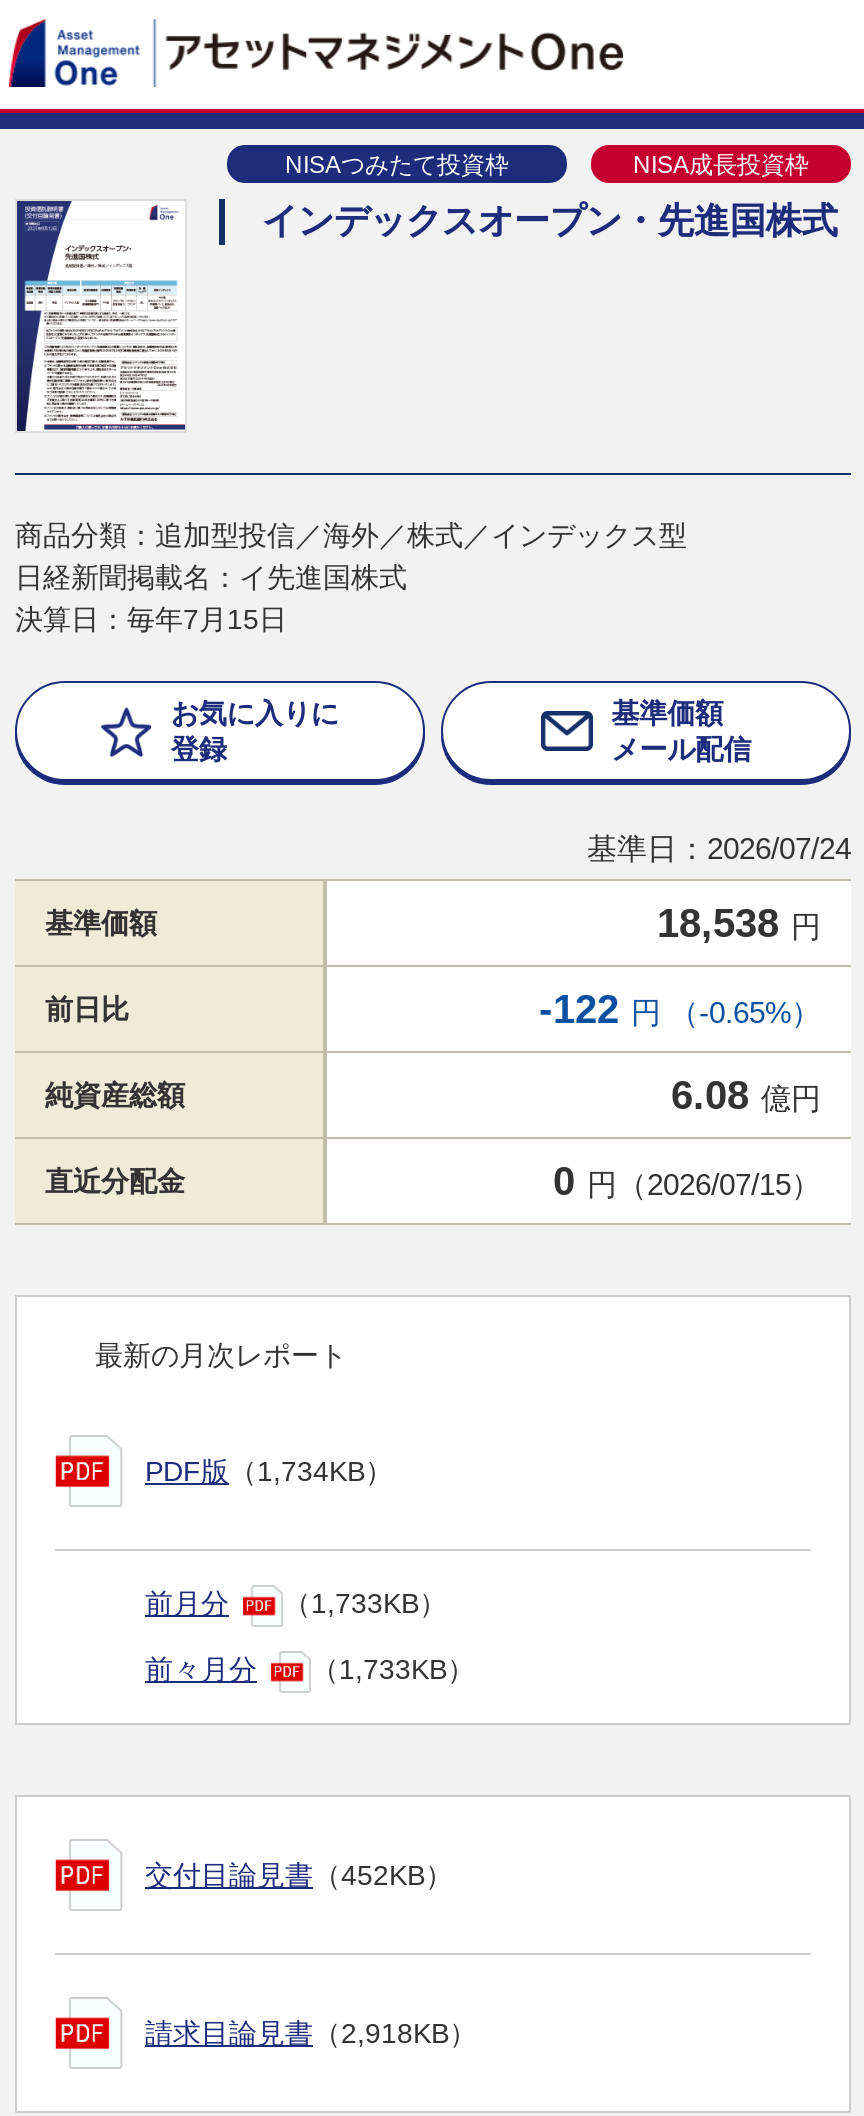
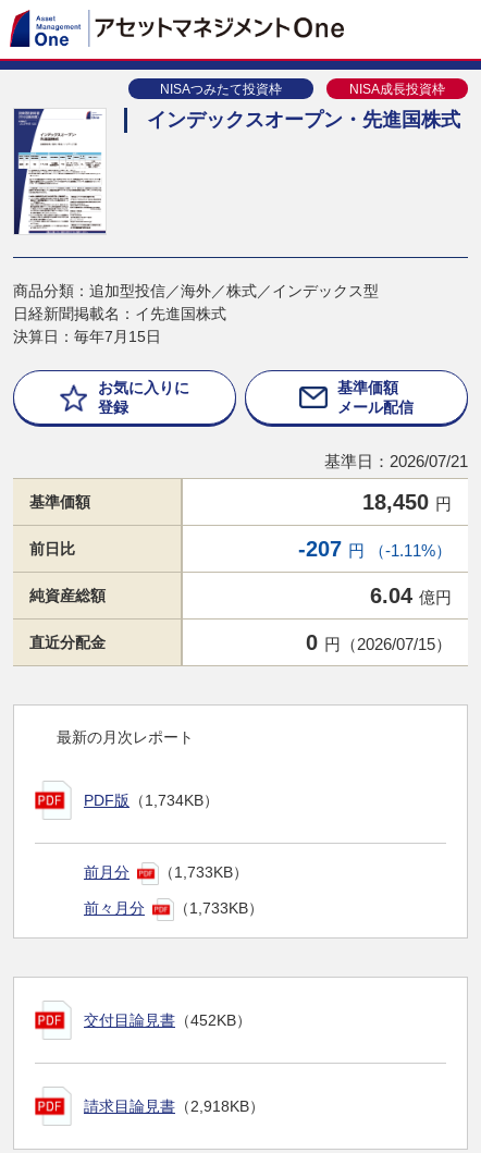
[587,831,851,865] 基準日：2026/07/24 -> [324,452,468,470] 基準日：2026/07/21
[657,901,821,945] 18,538円 -> [362,490,452,514] 18,450円
[539,987,821,1031] -122円 （-0.65%） -> [298,537,452,560] -207円 （-1.11%）
[671,1073,821,1117] 6.08億円 -> [370,583,452,607] 6.04億円

